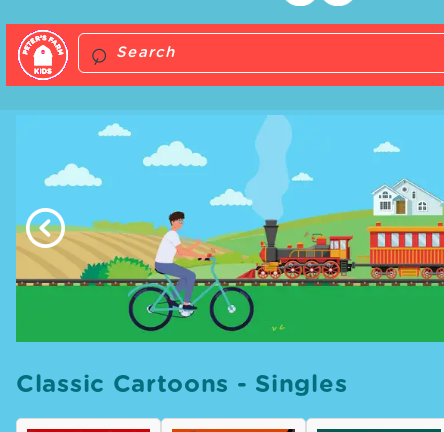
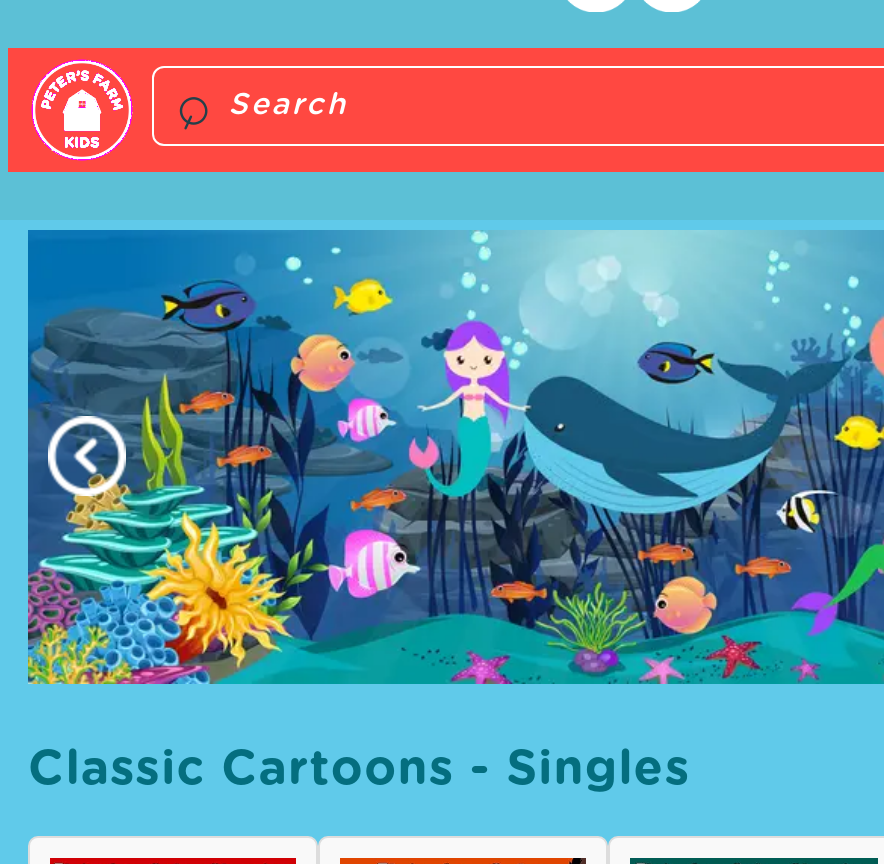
[15,115,441,343] [image] -> [26,230,878,686] [image]

